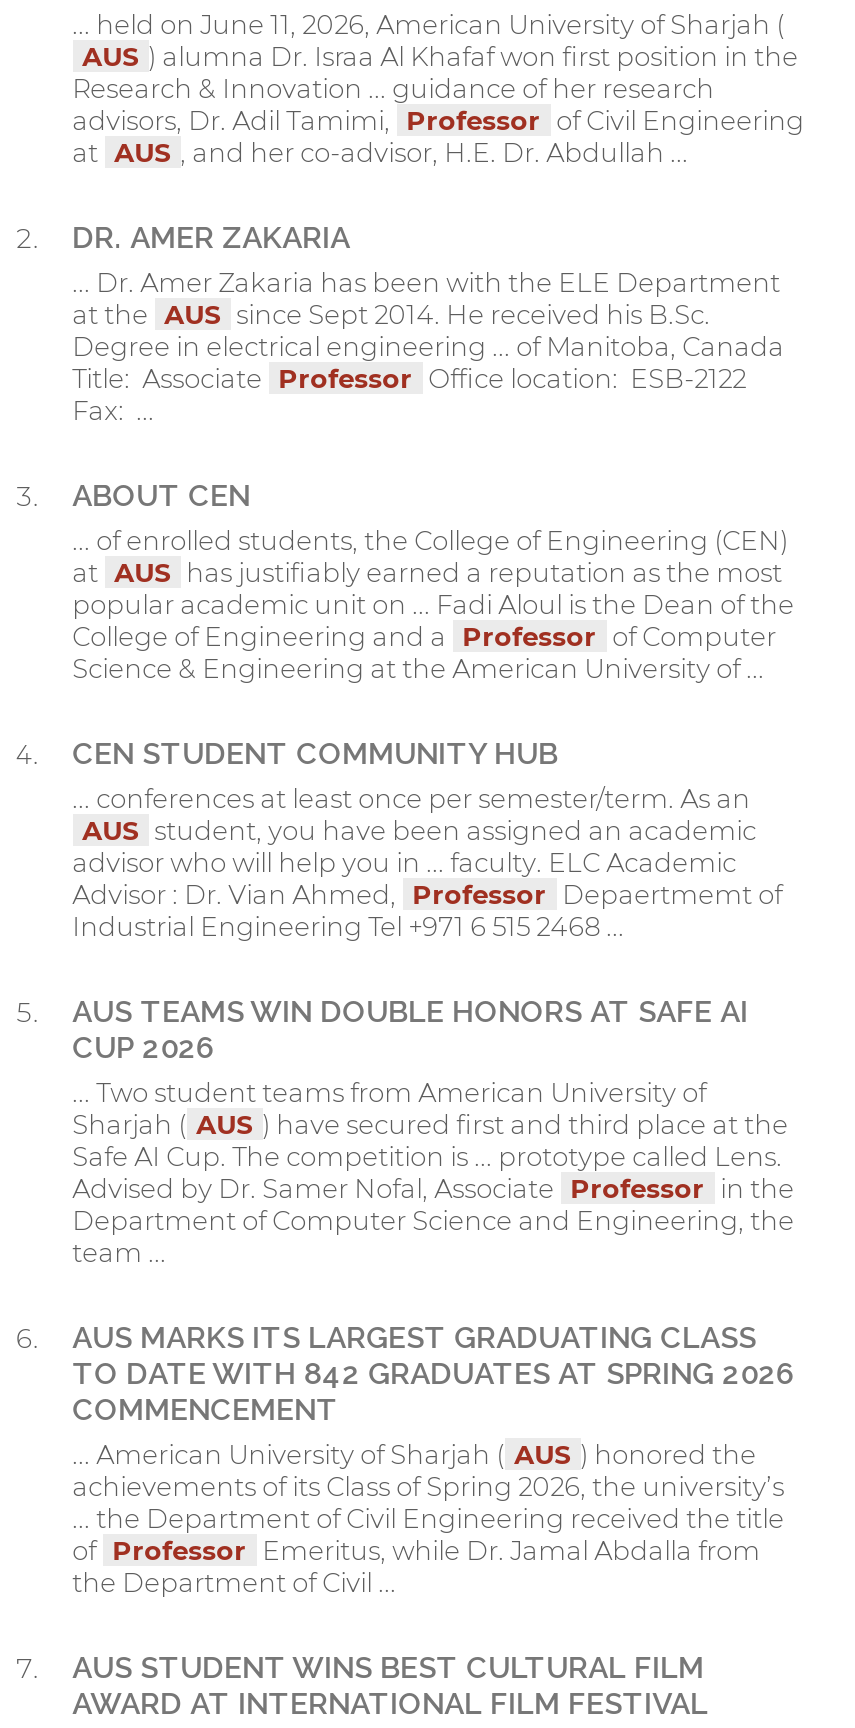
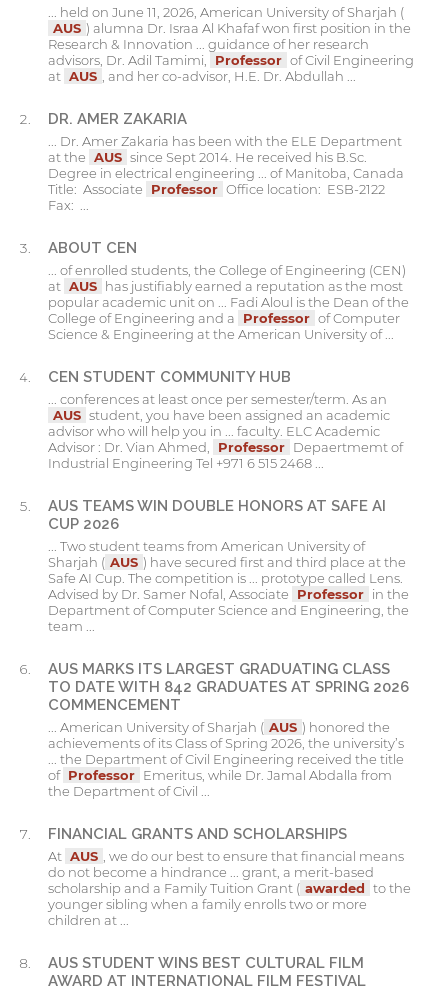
none -> [48,825,411,928] FINANCIAL GRANTS AND SCHOLARSHIPS | At AUS , we do our best to ensure that financial means | do not become a hindrance ... grant, a merit-based | scholarship and a Family Tuition Grant ( awarded to the | younger sibling when a family enrolls two or more | children at ...

